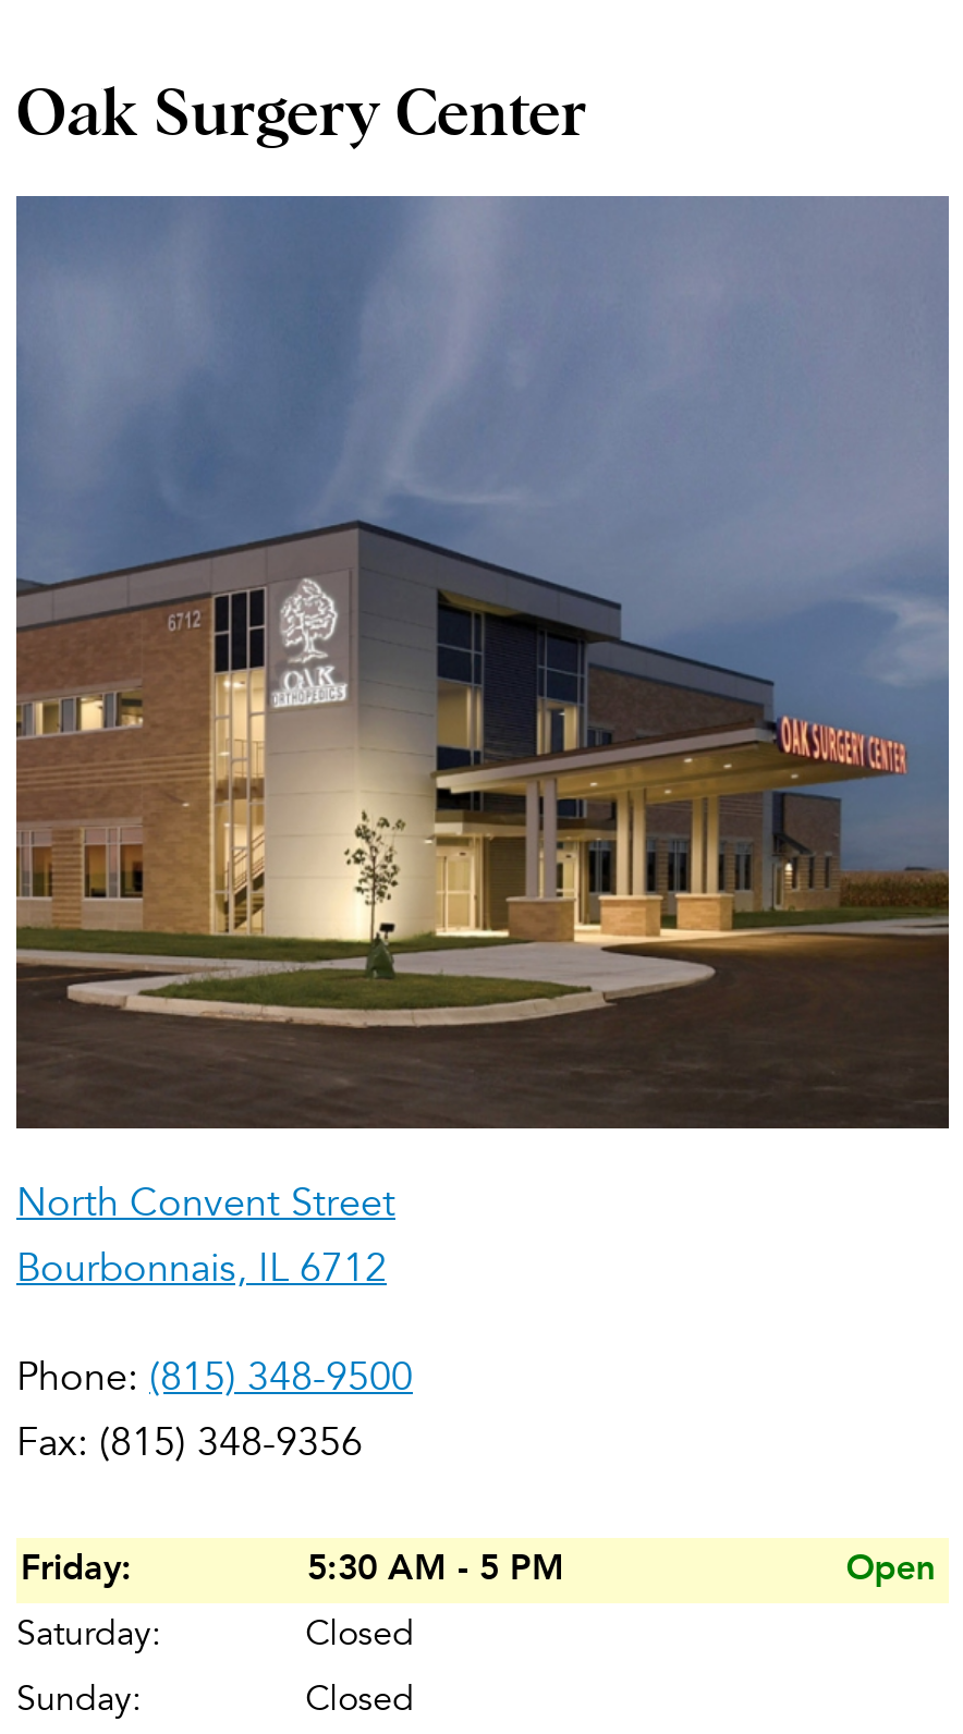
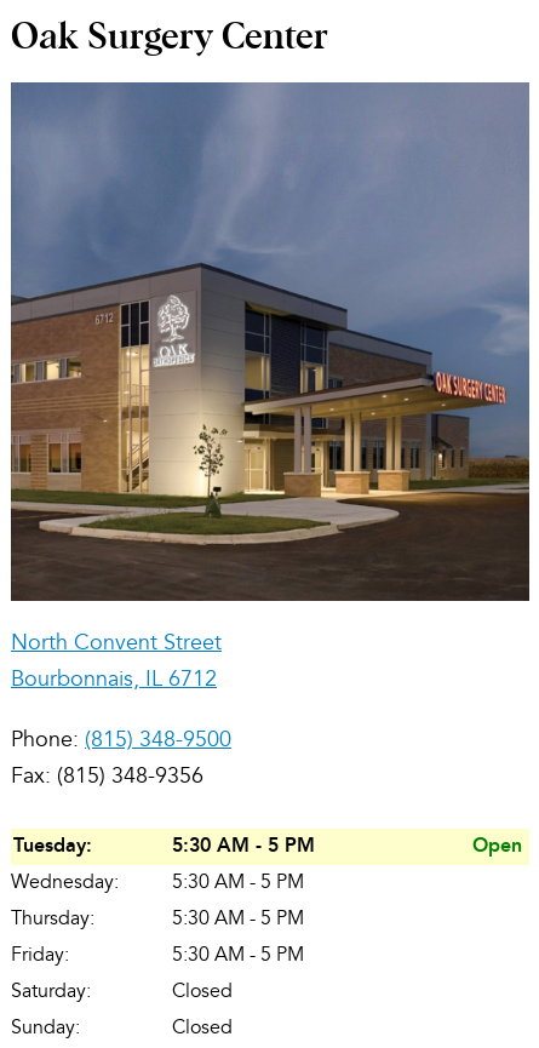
[21,1553,132,1588] Friday: -> [13,837,92,857] Tuesday:
none -> [11,874,304,966] Wednesday: | 5:30 AM - 5 PM | Thursday: | 5:30 AM - 5 PM | Friday: | 5:30 AM - 5 PM

